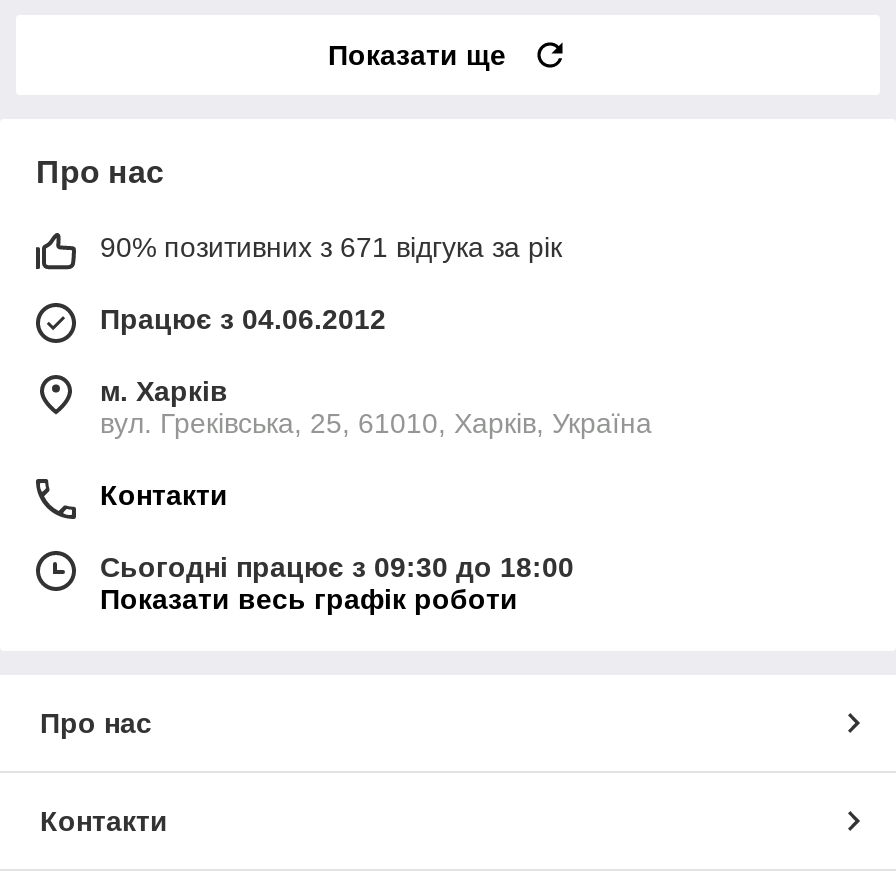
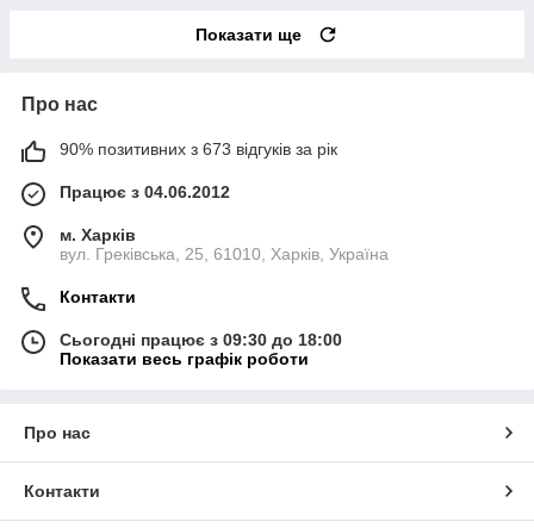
[100,230,562,262] 90% позитивних з 671 відгука за рік -> [60,139,337,158] 90% позитивних з 673 відгуків за рік

